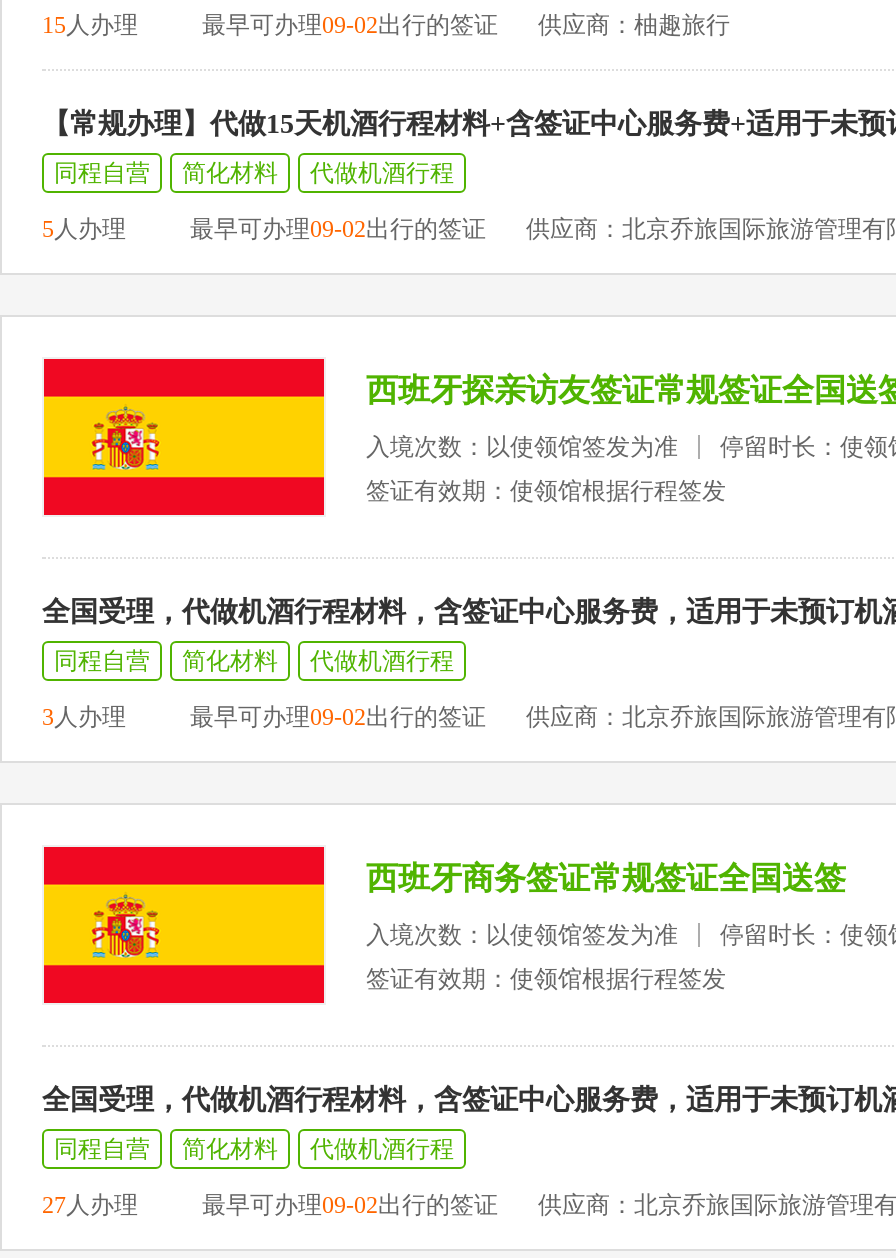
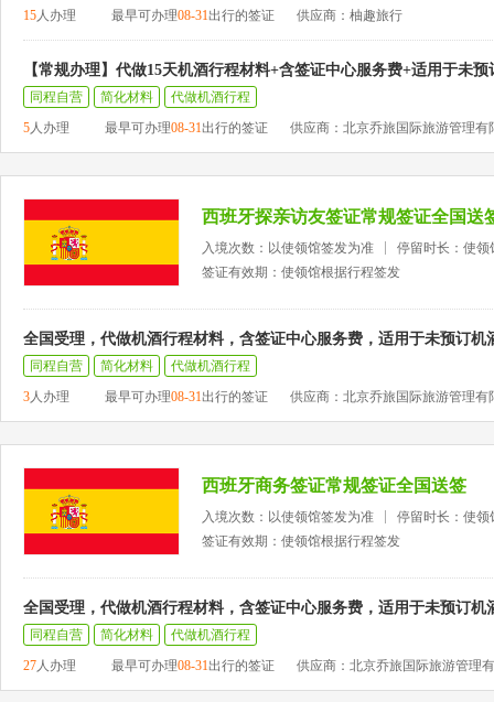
[202,11,498,39] 最早可办理09-02出行的签证 -> [111,8,275,23] 最早可办理08-31出行的签证
[190,215,486,243] 最早可办理09-02出行的签证 -> [105,120,268,136] 最早可办理08-31出行的签证
[190,703,486,731] 最早可办理09-02出行的签证 -> [105,389,268,404] 最早可办理08-31出行的签证
[202,1191,498,1219] 最早可办理09-02出行的签证 -> [111,658,275,673] 最早可办理08-31出行的签证

